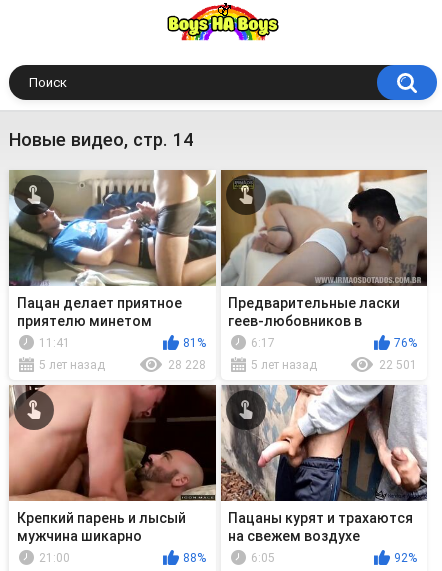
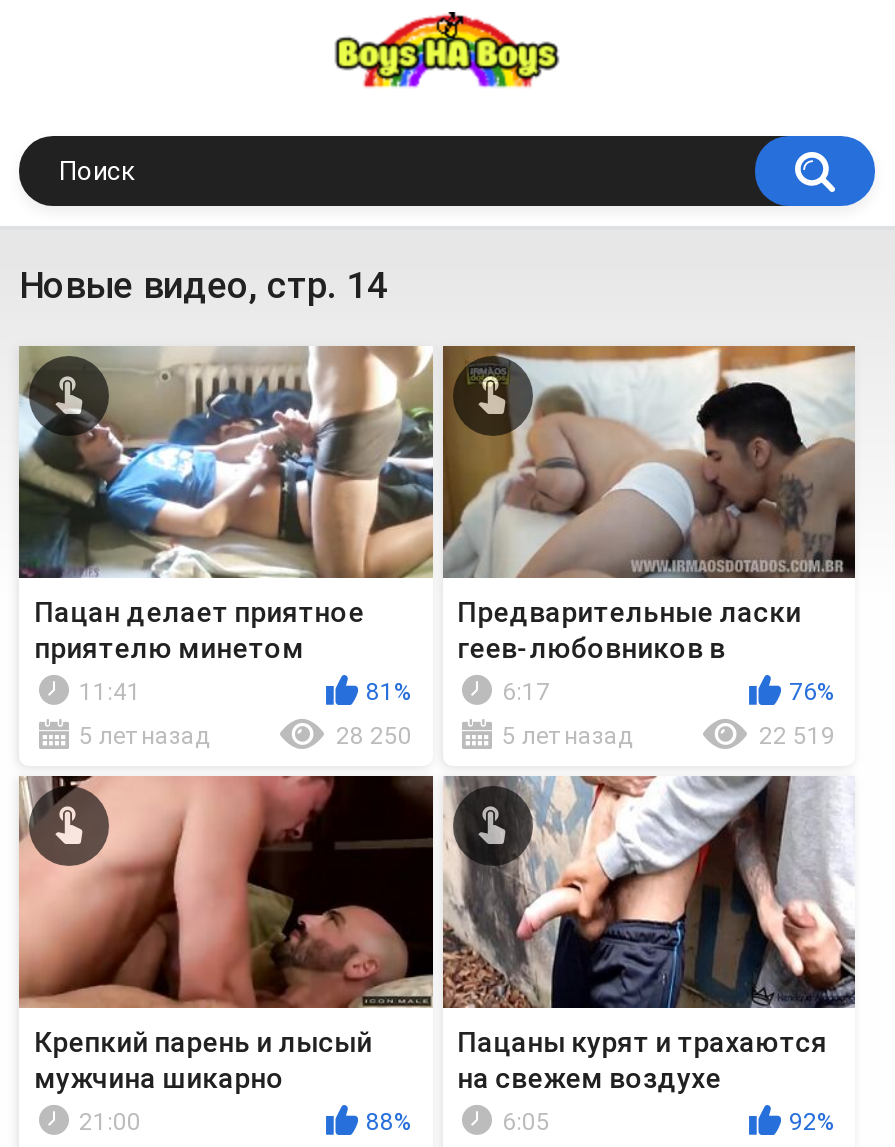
[167,358,205,372] 28 228 -> [336,722,412,750] 28 250
[379,358,417,372] 22 501 -> [759,722,835,750] 22 519

